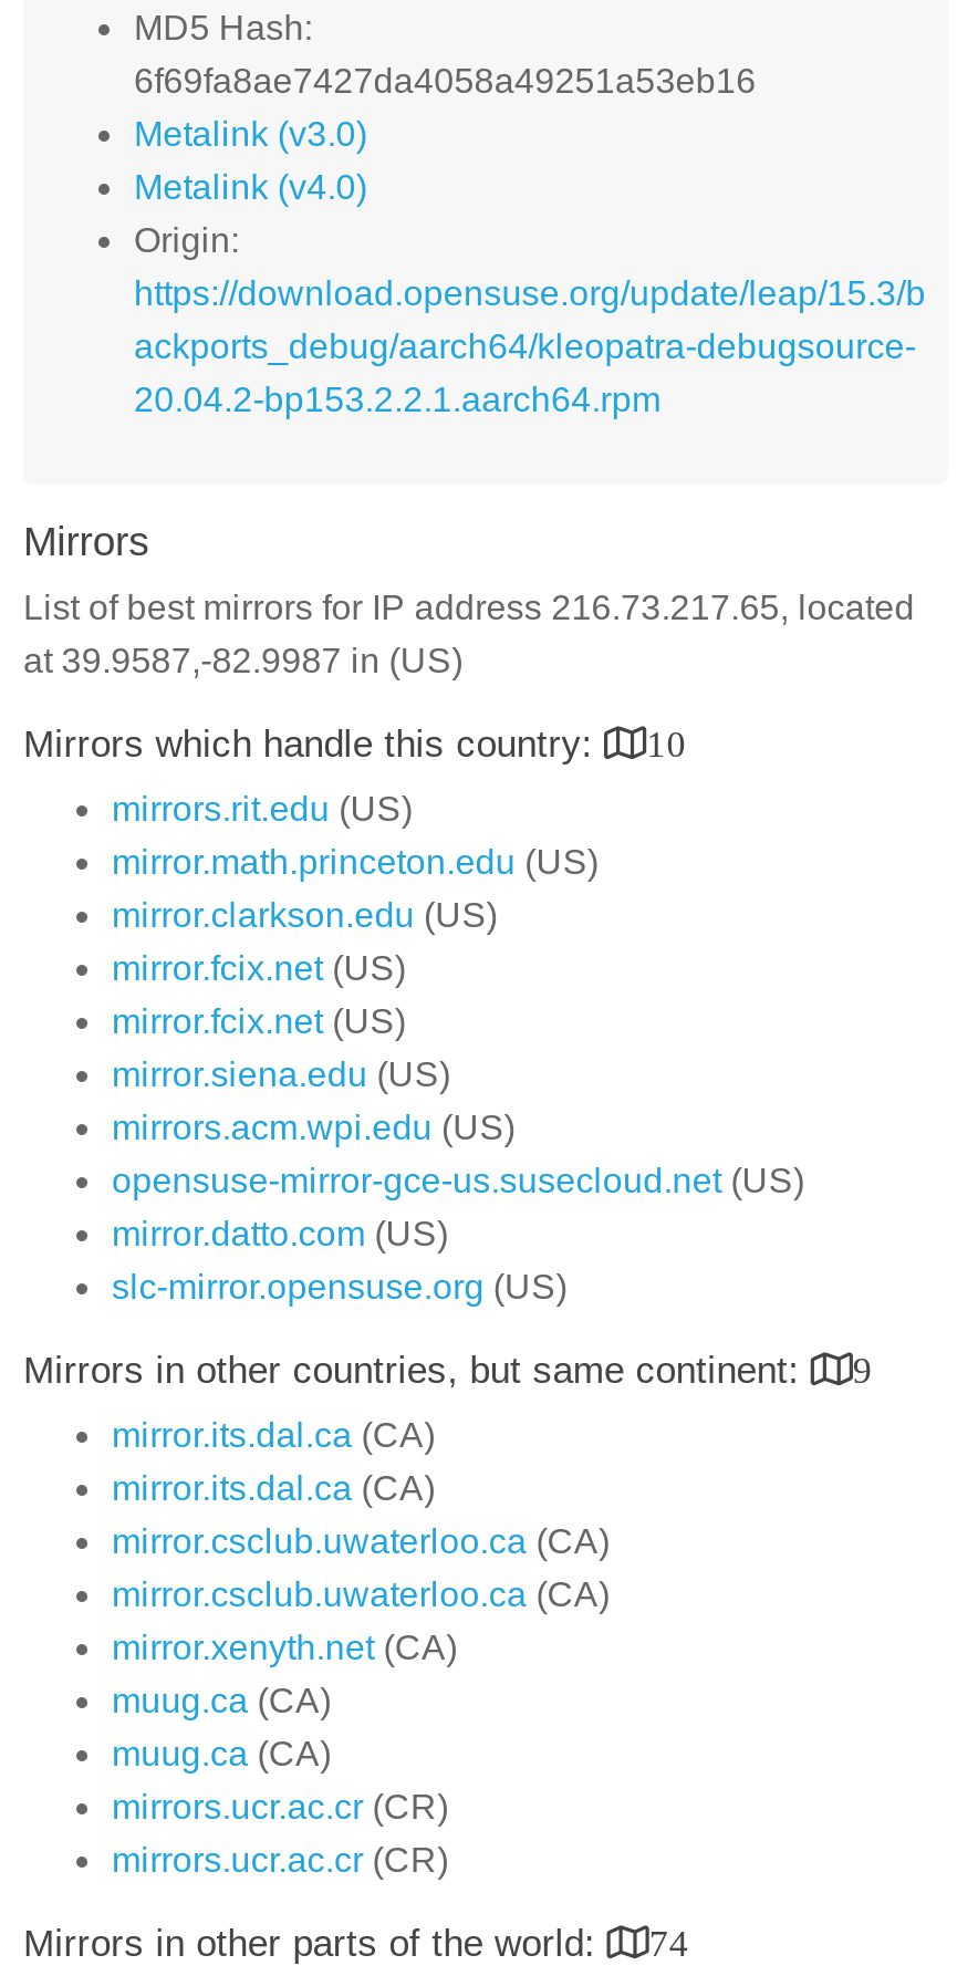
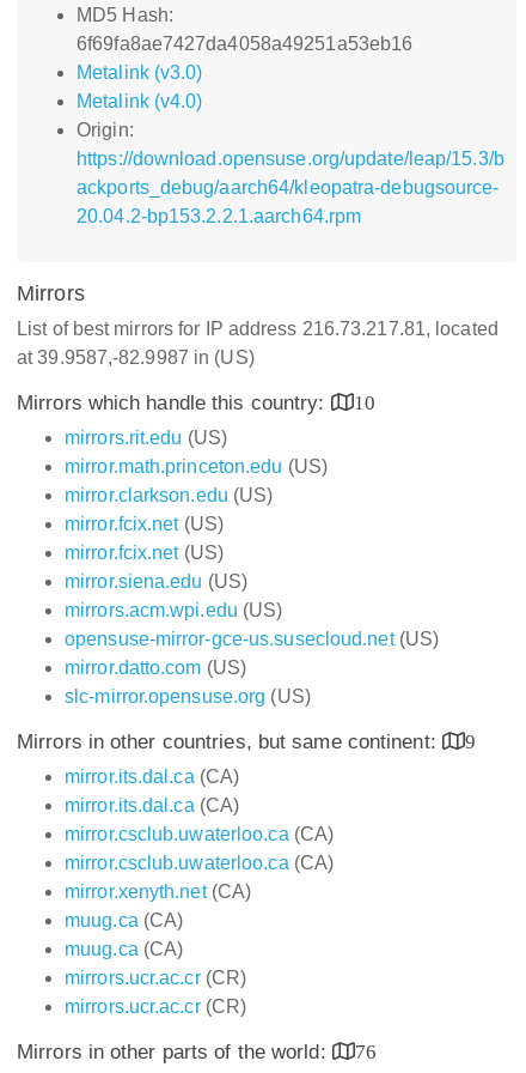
[23,589,914,626] List of best mirrors for IP address 216.73.217.65, located -> [17,319,498,339] List of best mirrors for IP address 216.73.217.81, located
[23,1923,689,1965] Mirrors in other parts of the world: 74 -> [17,1041,377,1063] Mirrors in other parts of the world: 76

